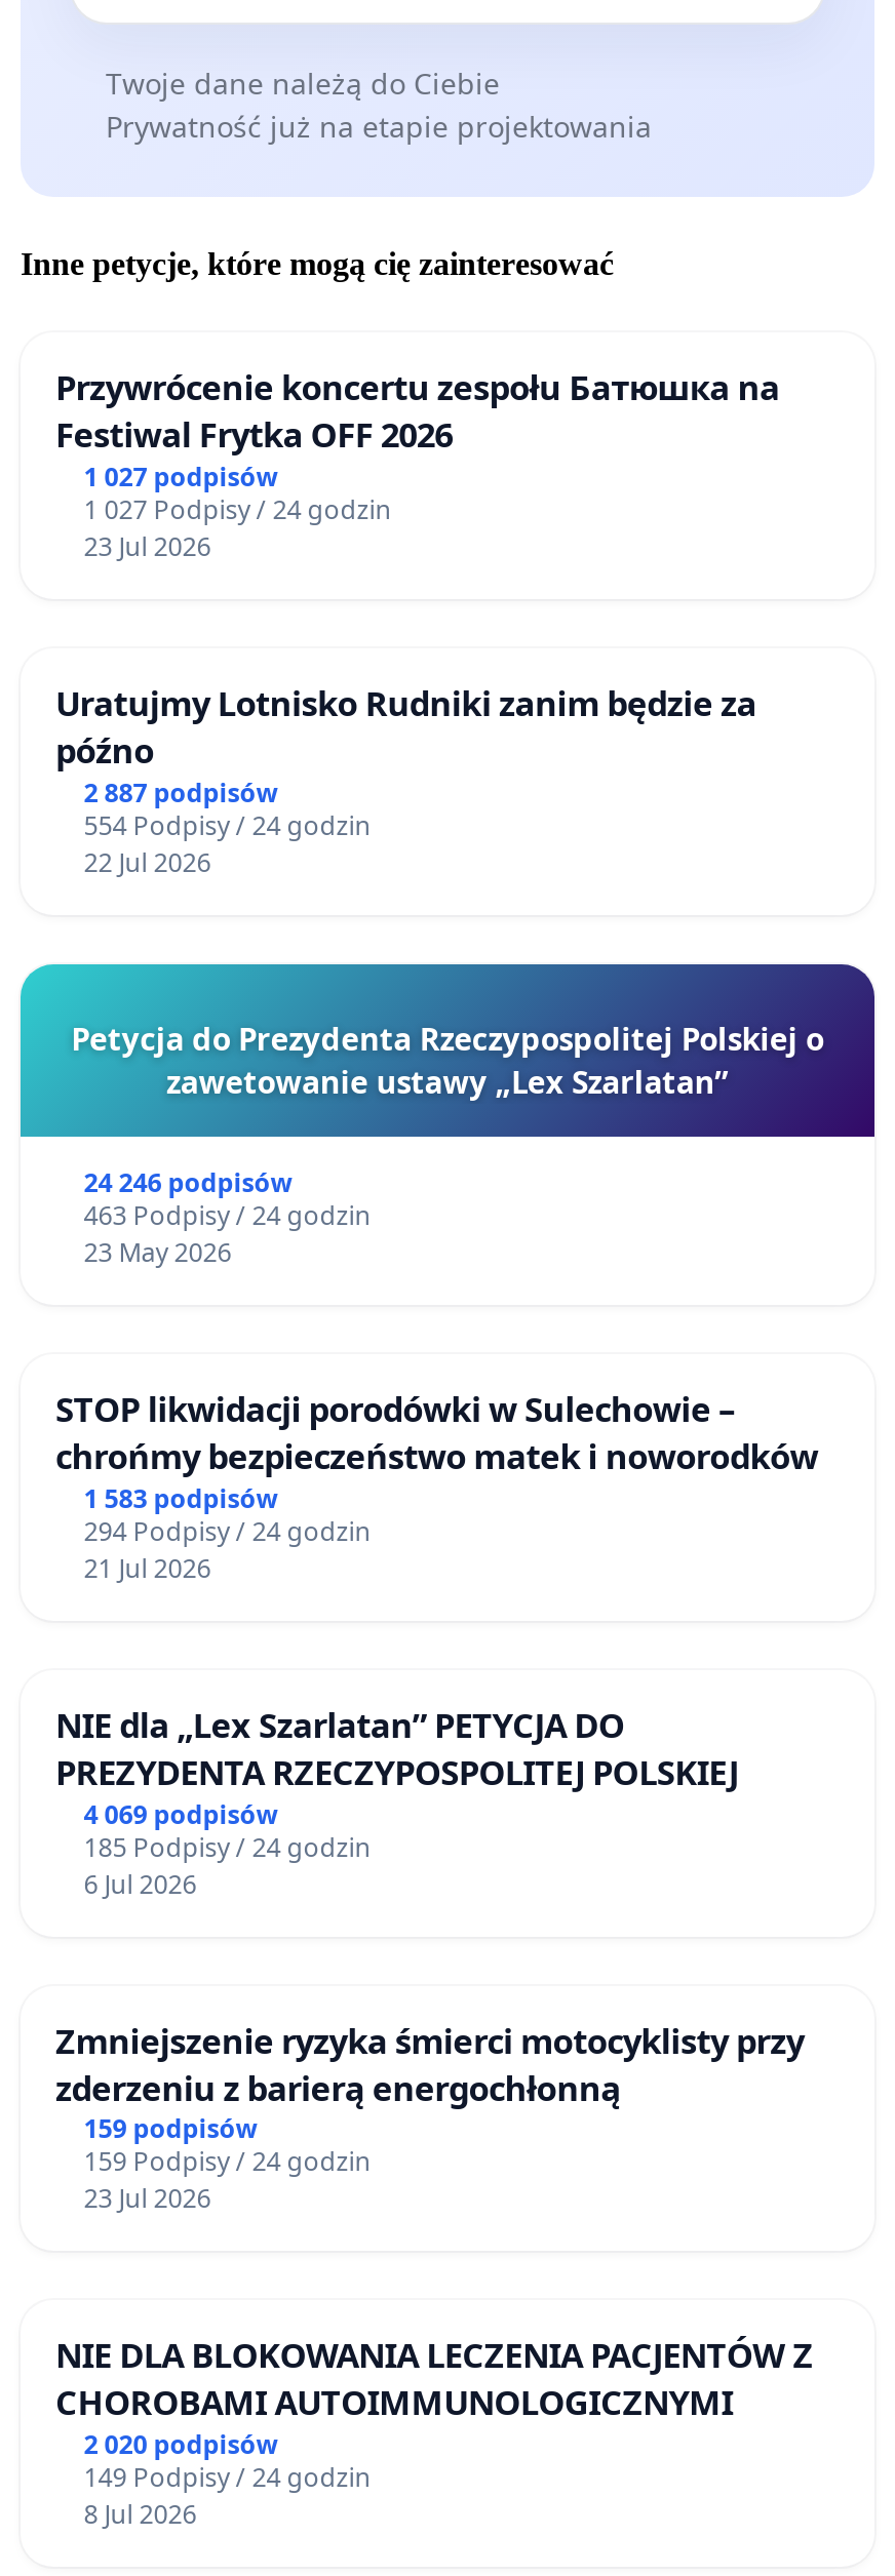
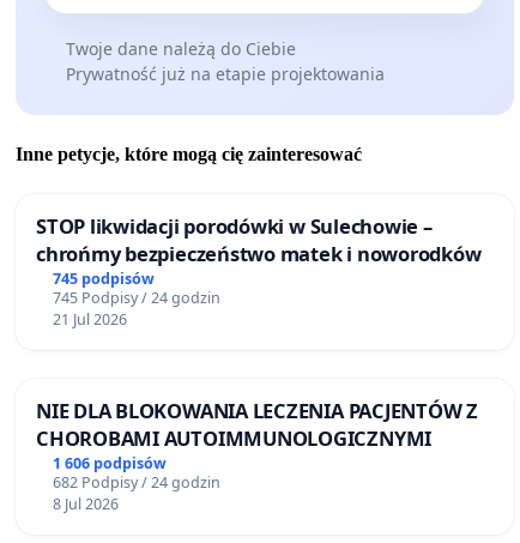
[55,364,780,880] Przywrócenie koncertu zespołu Батюшка na | Festiwal Frytka OFF 2026 | 1 027 podpisów | 1 027 Podpisy / 24 godzin | 23 Jul 2026 | Uratujmy Lotnisko Rudniki zanim będzie za | późno | 2 887 podpisów | 554 Podpisy / 24 godzin | 22 Jul 2026 -> none
[18,962,877,1270] [image] | Petycja do Prezydenta Rzeczypospolitej Polskiej o | zawetowanie ustawy „Lex Szarlatan” | 24 246 podpisów | 463 Podpisy / 24 godzin | 23 May 2026 -> none
[84,1481,279,1516] 1 583 podpisów -> [52,269,154,289] 745 podpisów
[84,1514,371,1549] 294 Podpisy / 24 godzin -> [52,288,220,308] 745 Podpisy / 24 godzin
[55,1701,804,2217] NIE dla „Lex Szarlatan” PETYCJA DO | PREZYDENTA RZECZYPOSPOLITEJ POLSKIEJ | 4 069 podpisów | 185 Podpisy / 24 godzin | 6 Jul 2026 | Zmniejszenie ryzyka śmierci motocyklisty przy | zderzeniu z barierą energochłonną | 159 podpisów | 159 Podpisy / 24 godzin | 23 Jul 2026 -> none
[84,2428,279,2463] 2 020 podpisów -> [52,453,166,473] 1 606 podpisów
[84,2461,371,2496] 149 Podpisy / 24 godzin -> [52,472,220,493] 682 Podpisy / 24 godzin

